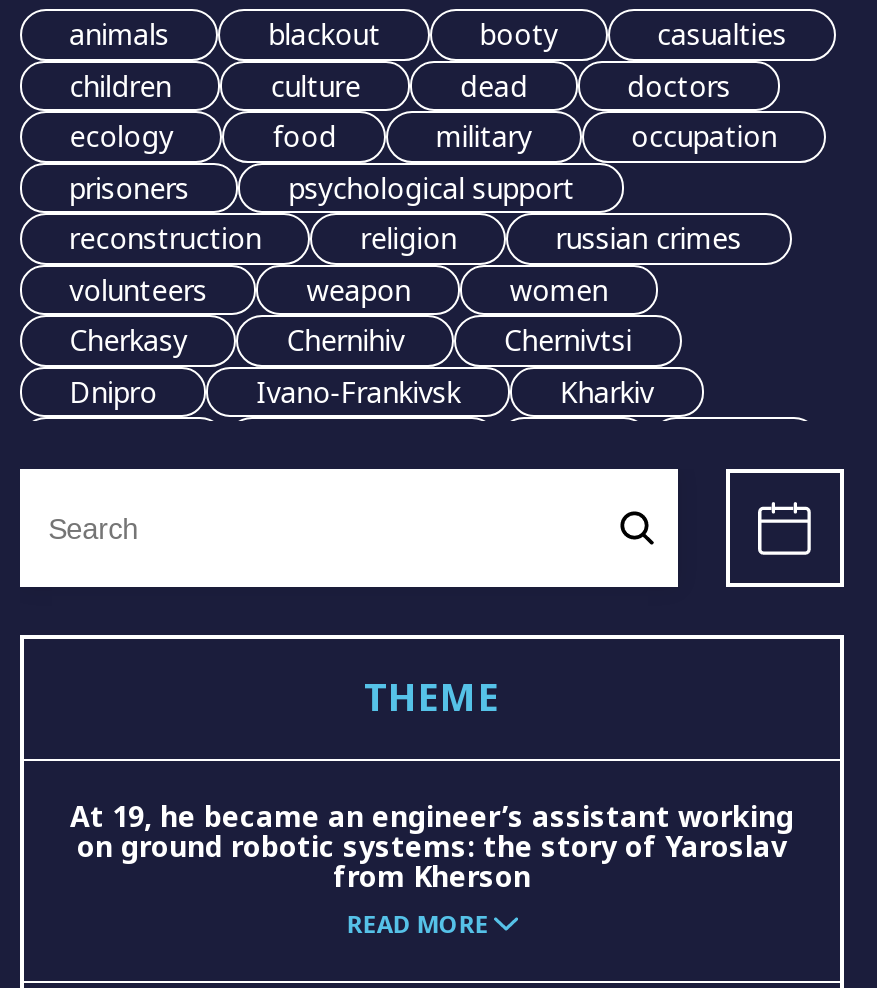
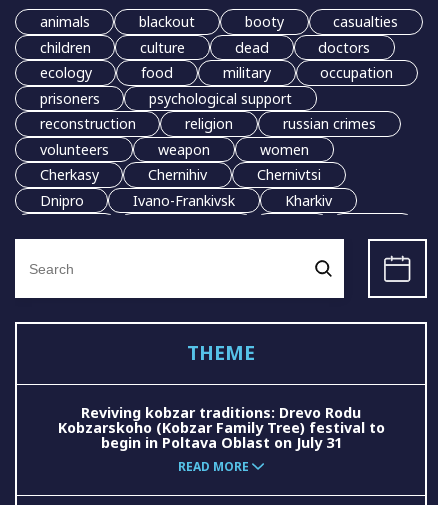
[70,797,794,895] At 19, he became an engineer’s assistant working | on ground robotic systems: the story of Yaroslav | from Kherson -> [57,403,384,452] Reviving kobzar traditions: Drevo Rodu | Kobzarskoho (Kobzar Family Tree) festival to | begin in Poltava Oblast on July 31

